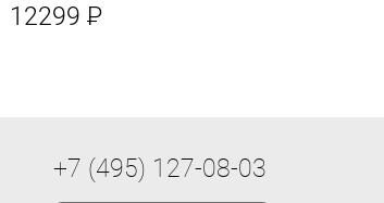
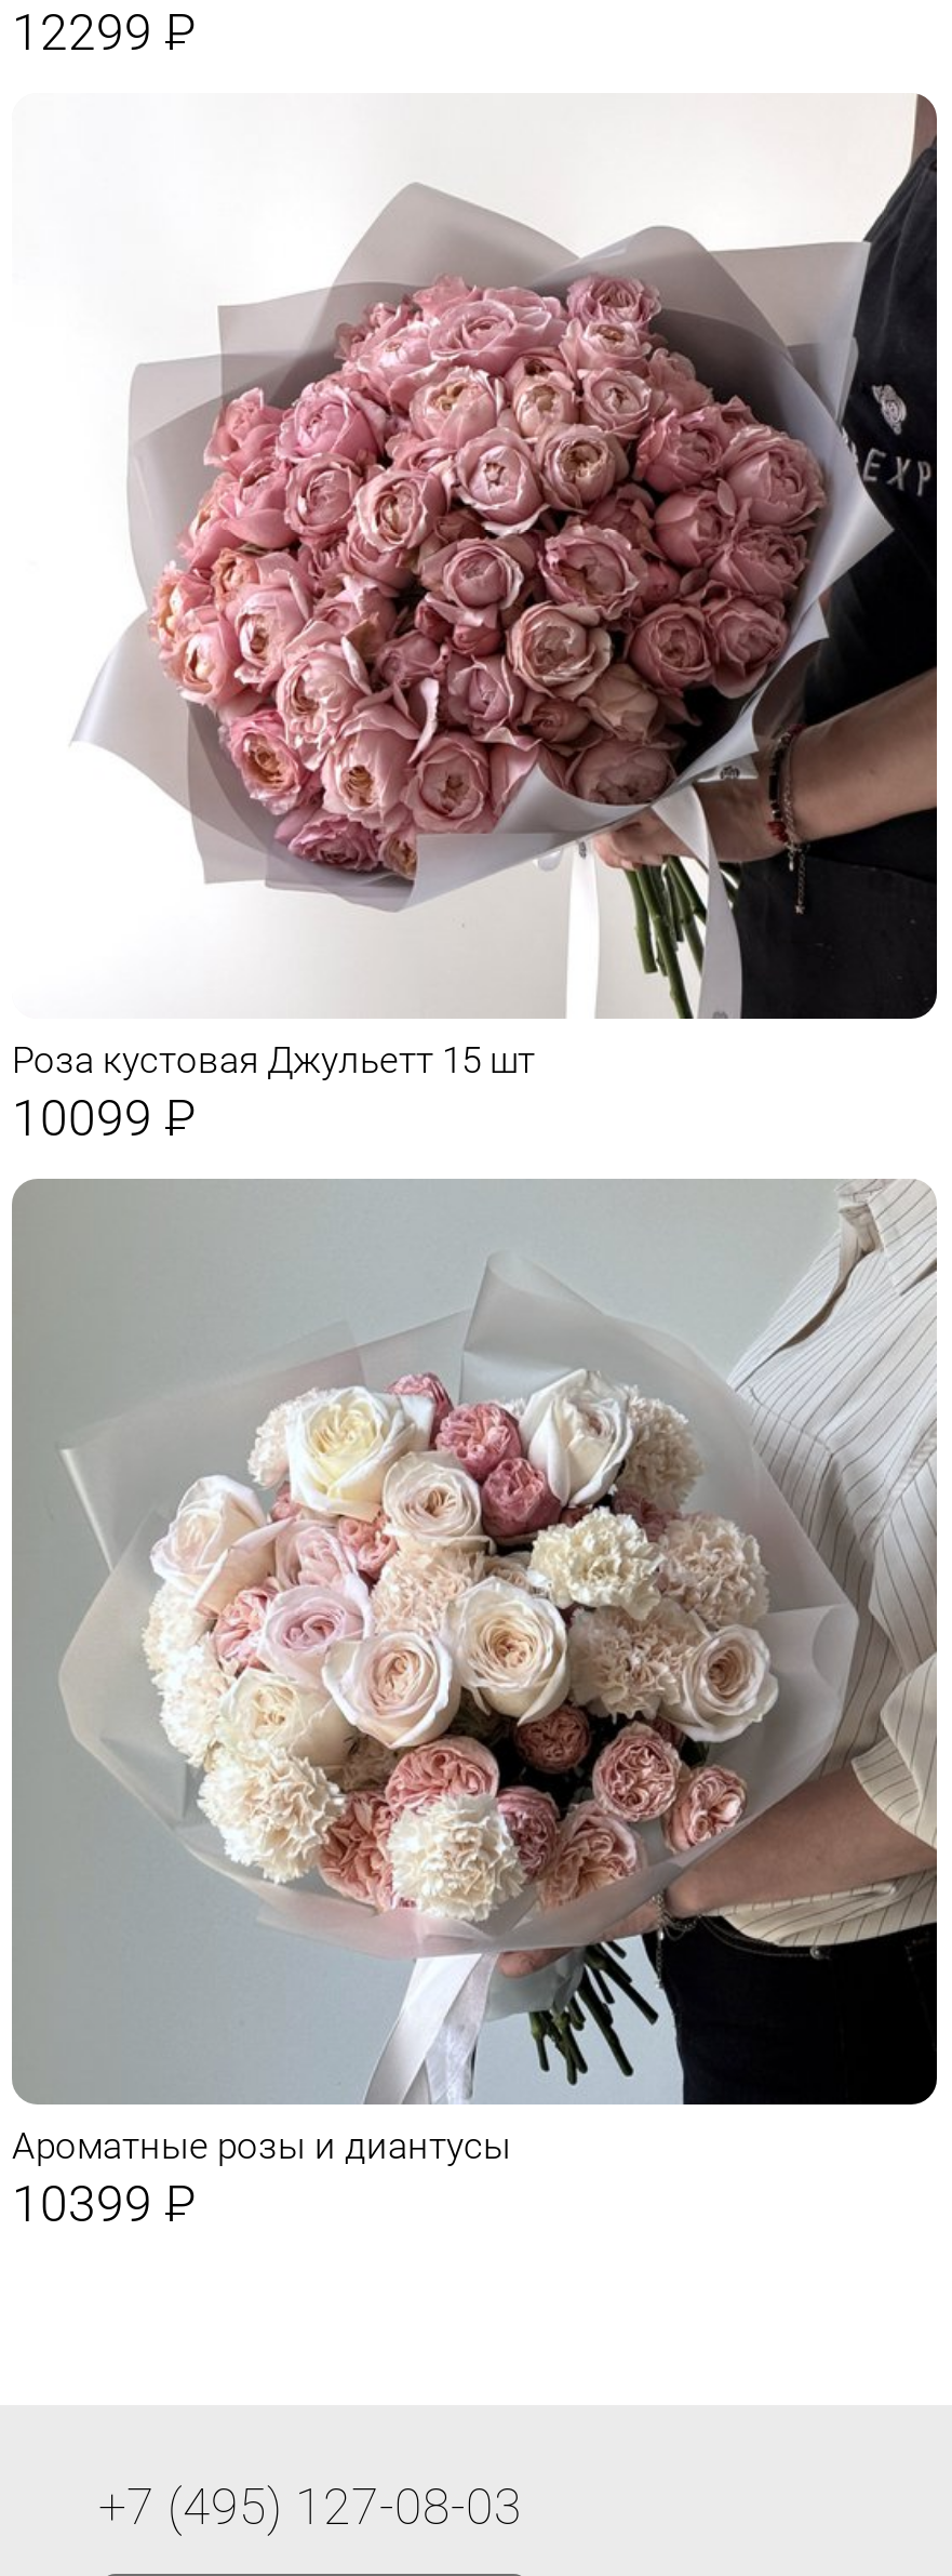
none -> [12,93,939,1148] [image] | Роза кустовая Джульетт 15 шт | 10099 Р
none -> [12,1179,939,2234] [image] | Ароматные розы и диантусы | 10399 Р

